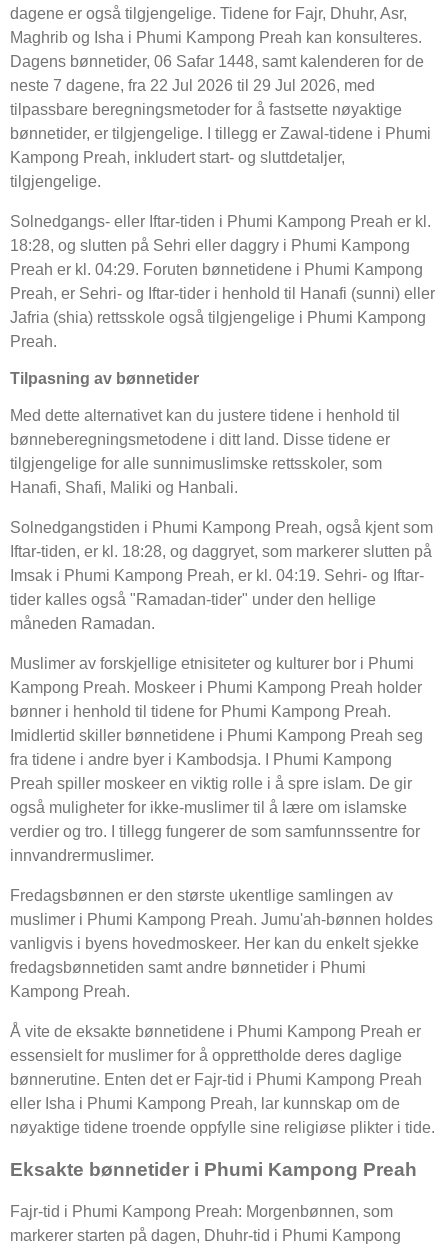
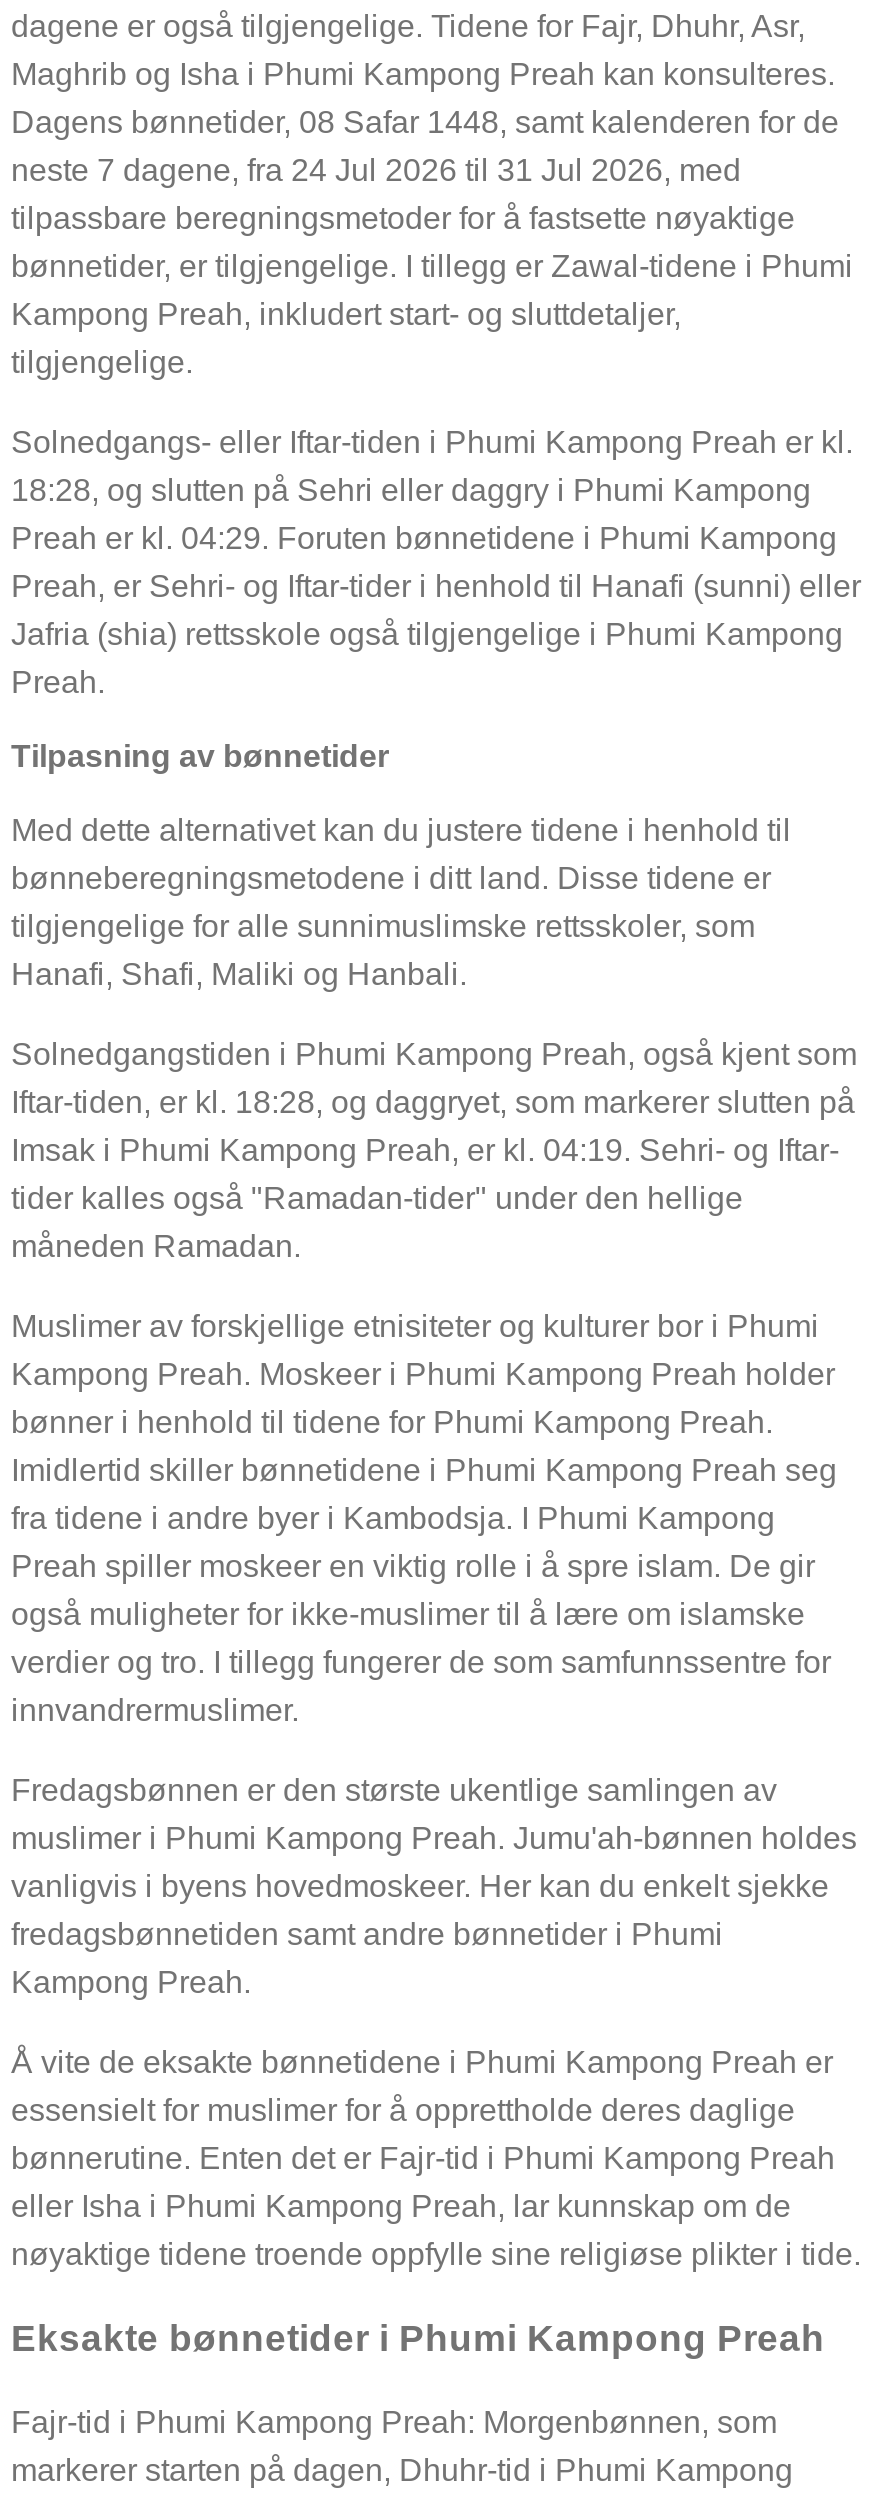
[10,53,424,70] Dagens bønnetider, 06 Safar 1448, samt kalenderen for de -> [11,105,839,139] Dagens bønnetider, 08 Safar 1448, samt kalenderen for de
[10,77,375,94] neste 7 dagene, fra 22 Jul 2026 til 29 Jul 2026, med -> [11,153,741,187] neste 7 dagene, fra 24 Jul 2026 til 31 Jul 2026, med

